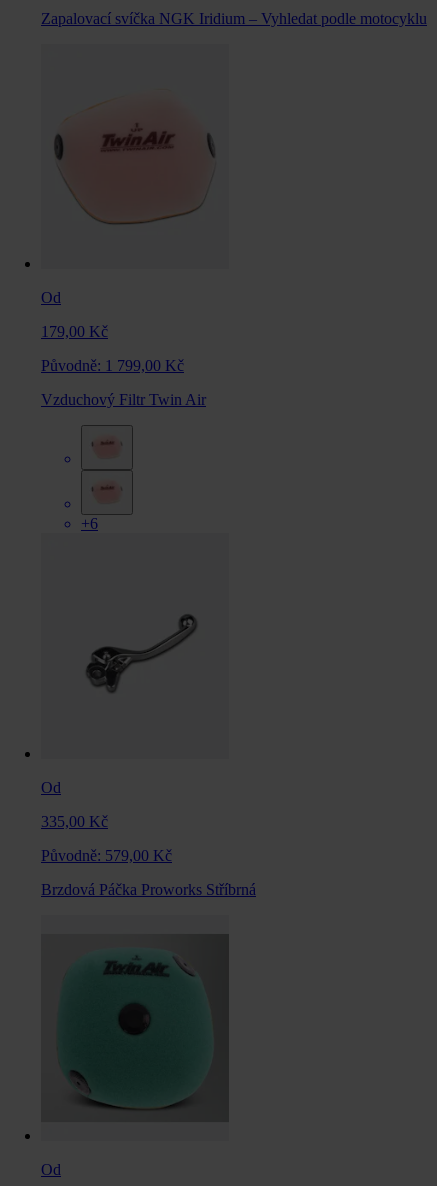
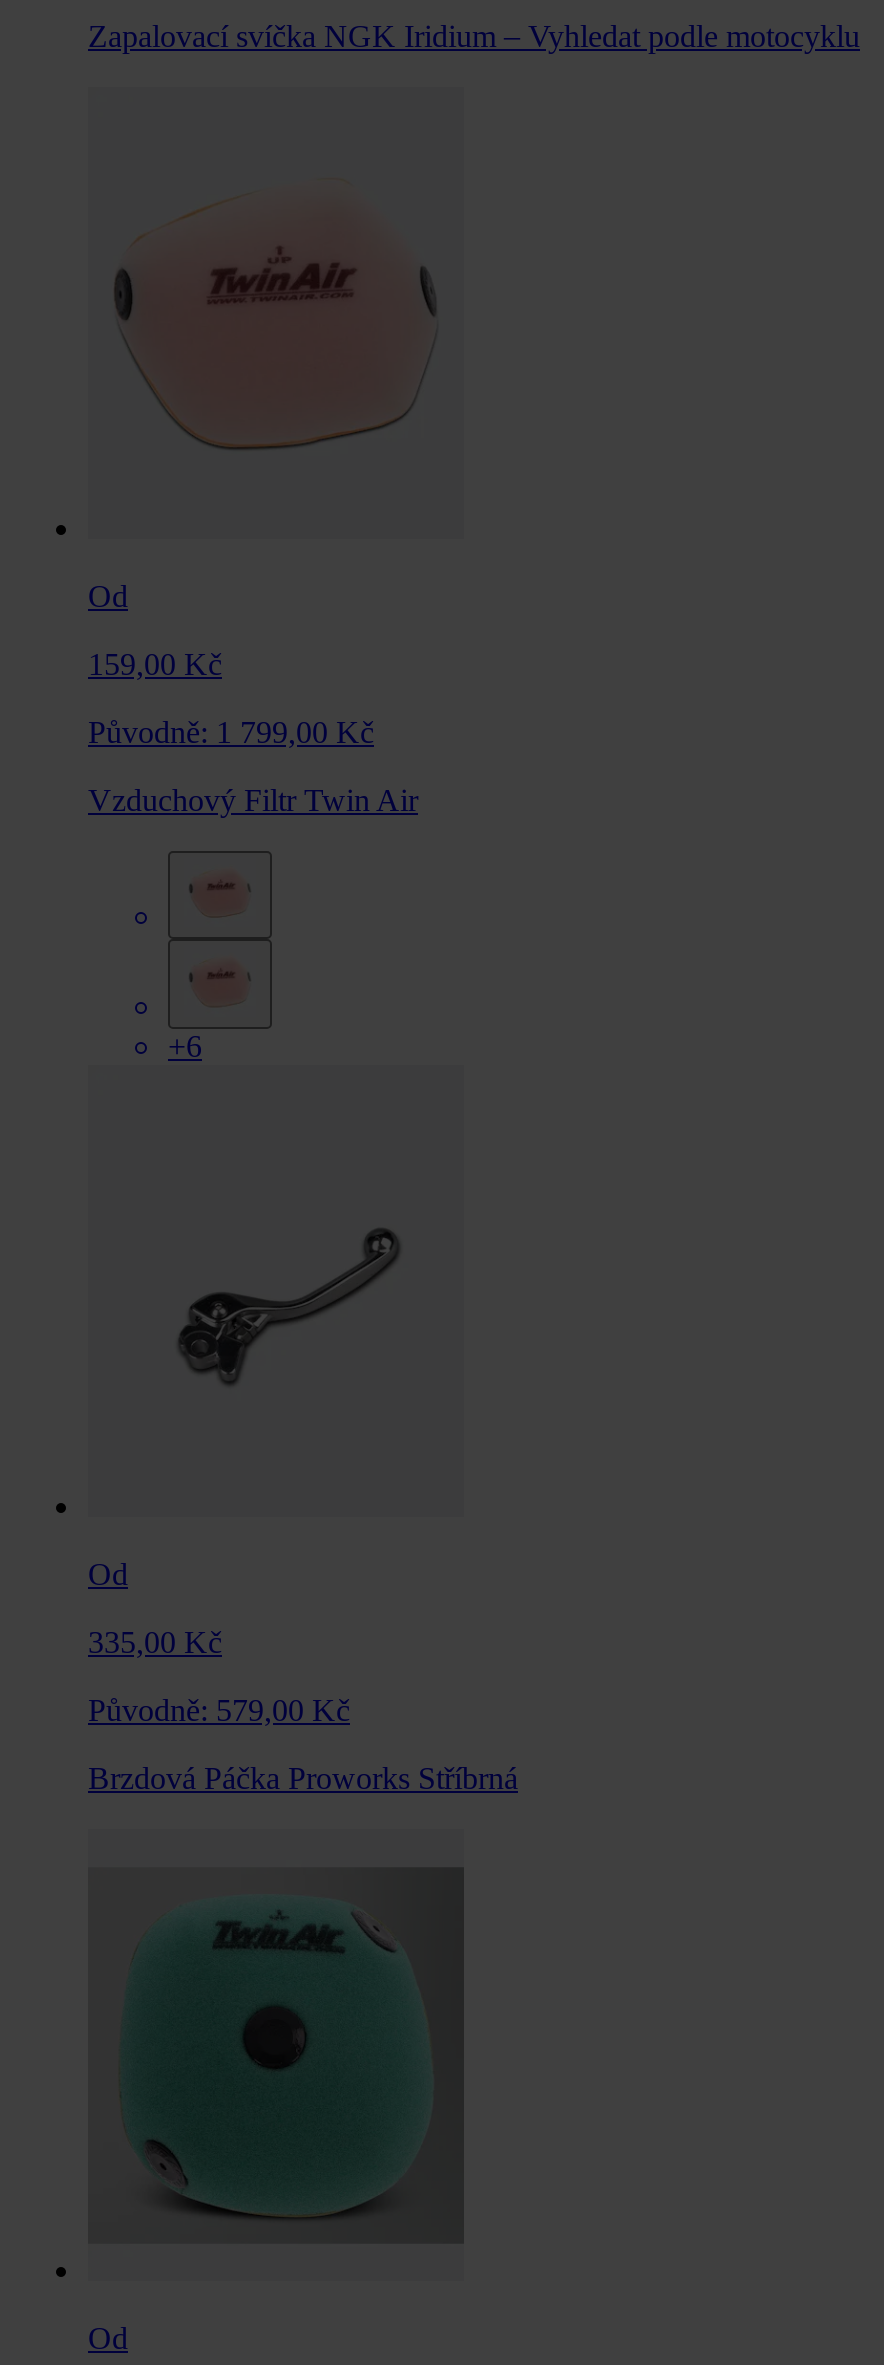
[41,323,108,340] 179,00 Kč -> [88,646,222,680] 159,00 Kč

